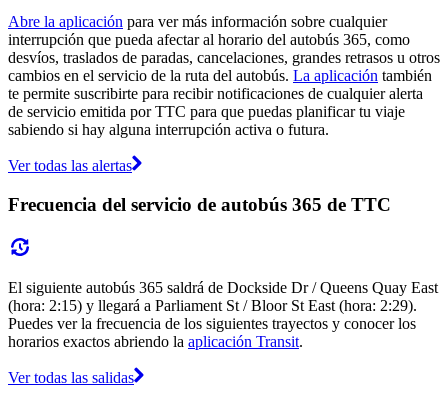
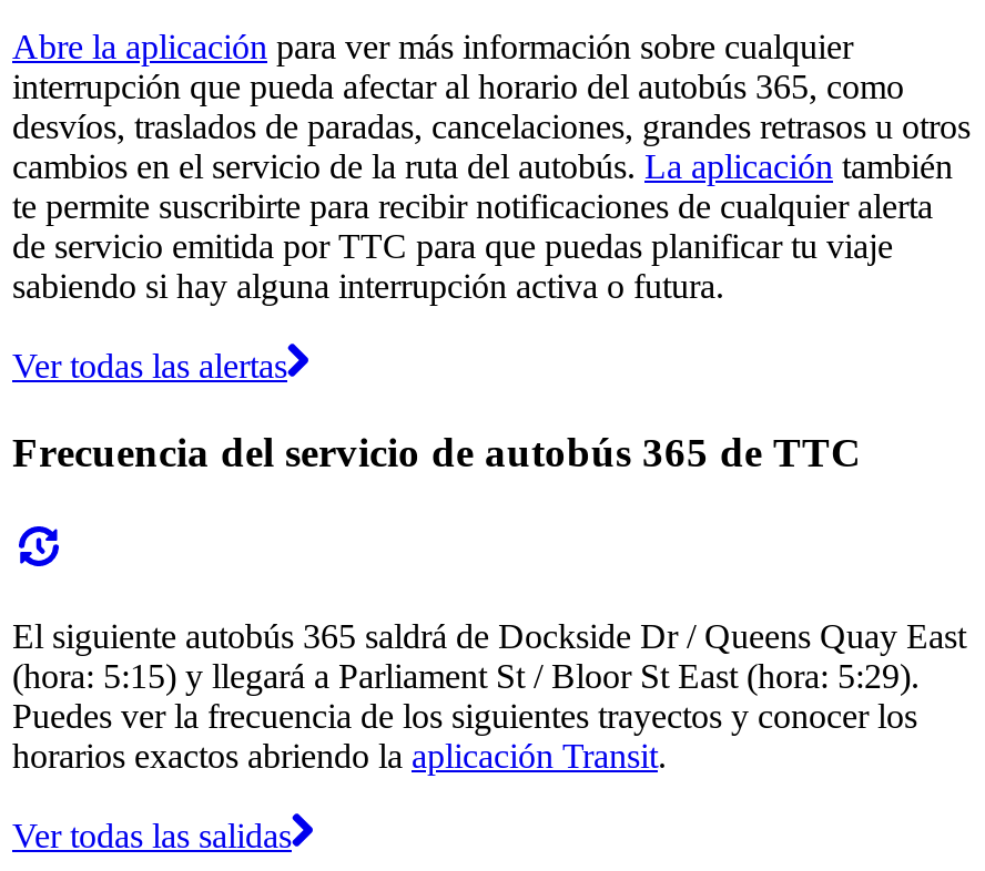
[8,296,417,313] (hora: 2:15) y llegará a Parliament St / Bloor St East (hora: 2:29). -> [12,656,920,694] (hora: 5:15) y llegará a Parliament St / Bloor St East (hora: 5:29).

